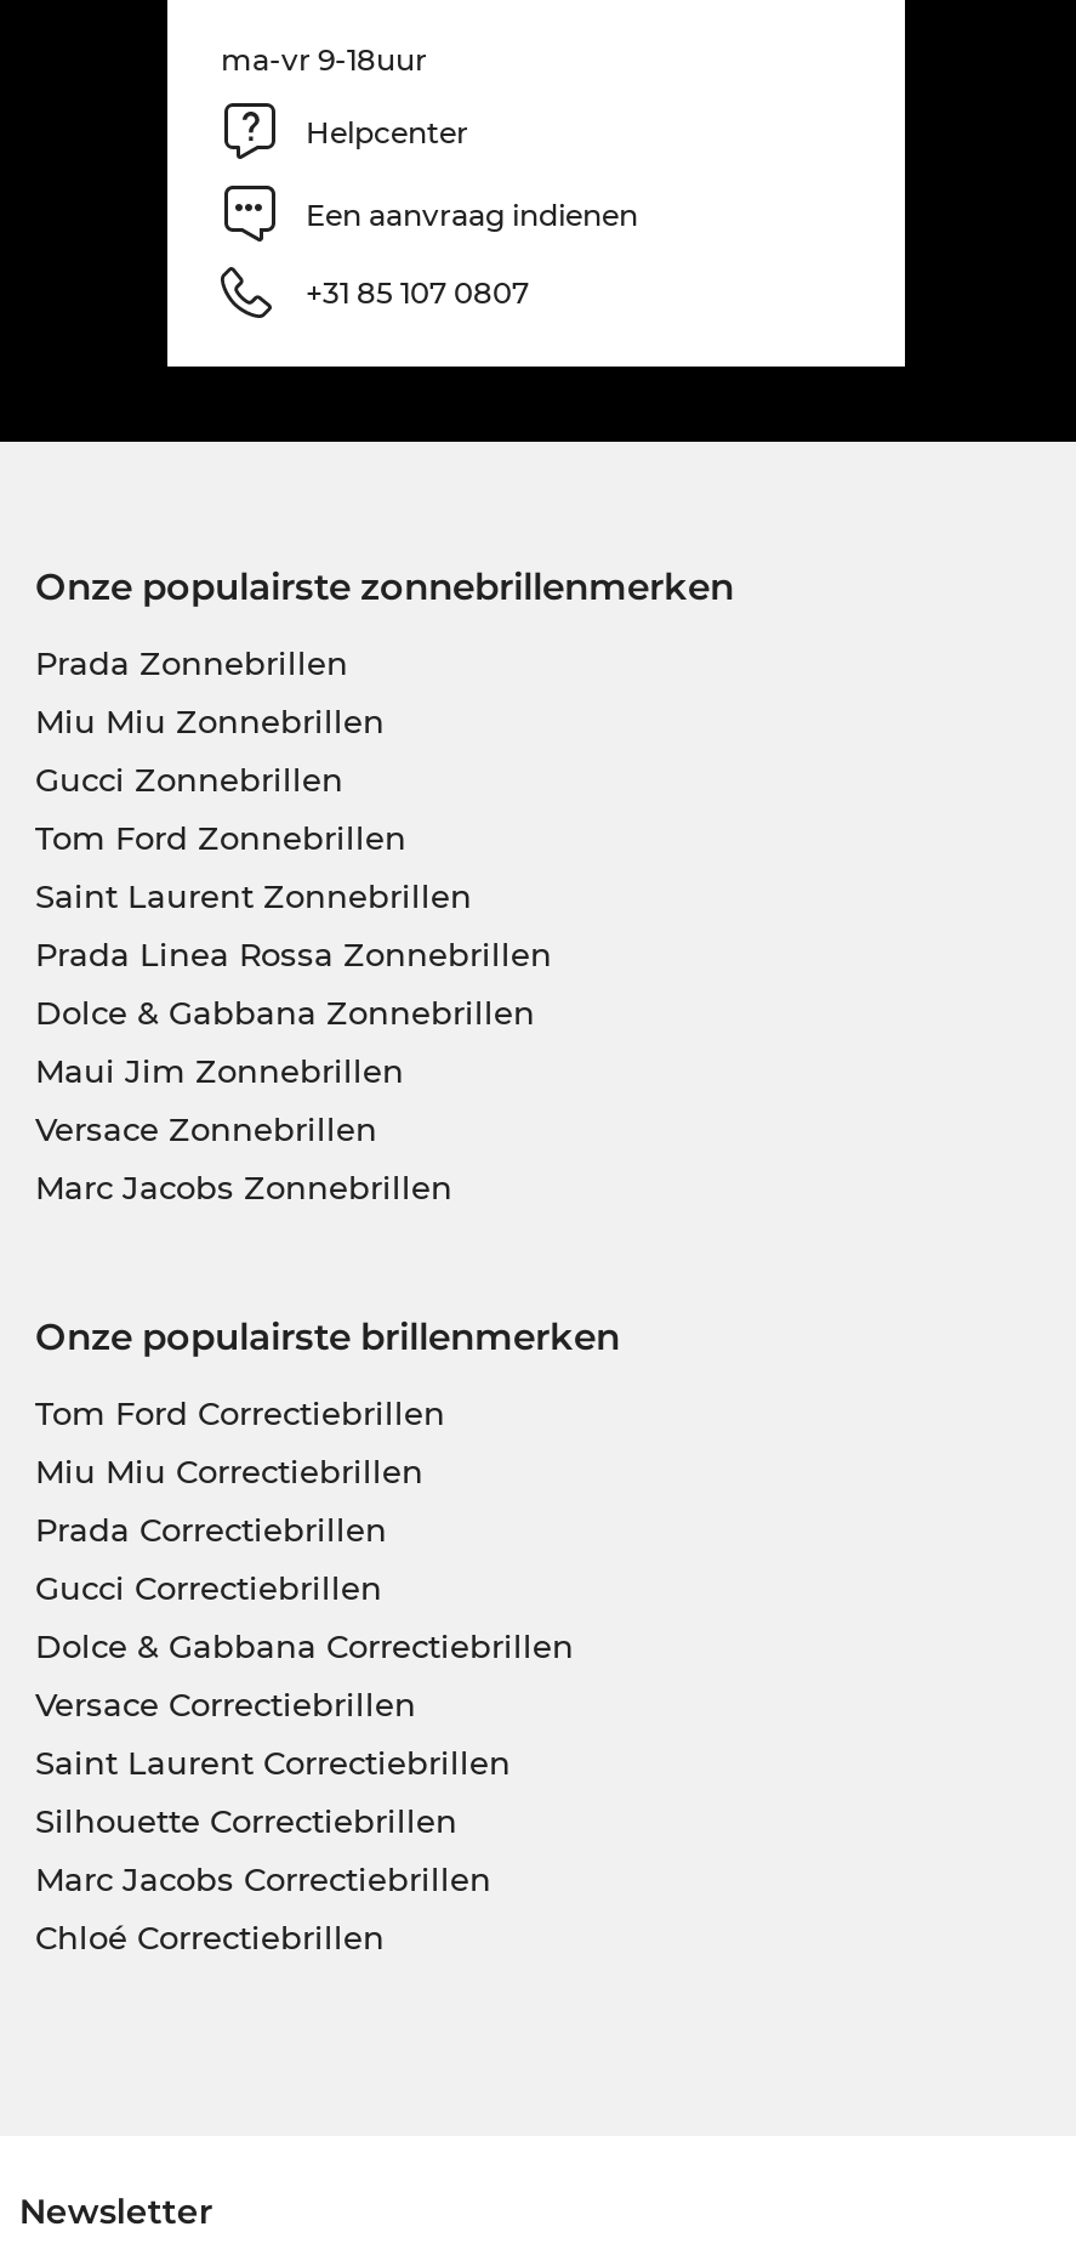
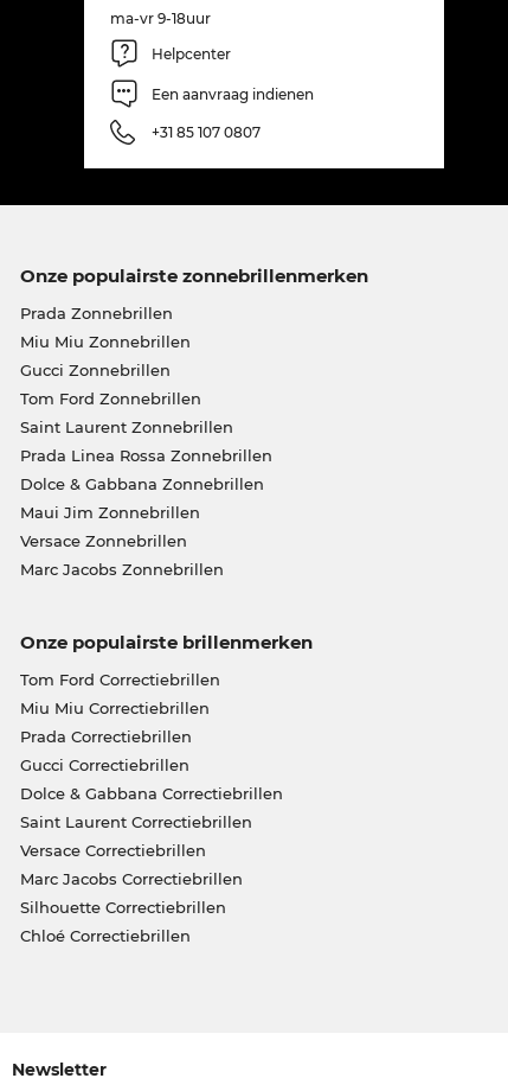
moved [35,1686,416,1725] -> [20,841,205,860]: Versace Correctiebrillen
moved [35,1744,511,1783] -> [20,813,252,832]: Saint Laurent Correctiebrillen
moved [35,1802,457,1841] -> [20,898,226,917]: Silhouette Correctiebrillen
moved [35,1861,491,1899] -> [20,870,242,889]: Marc Jacobs Correctiebrillen

